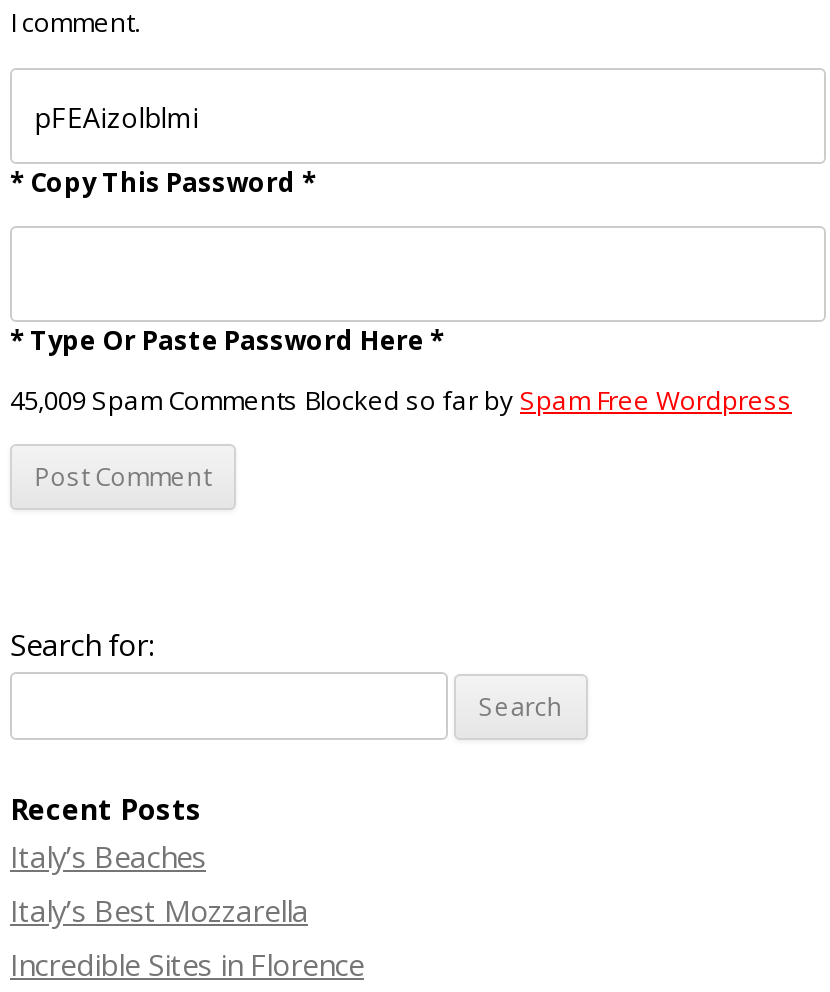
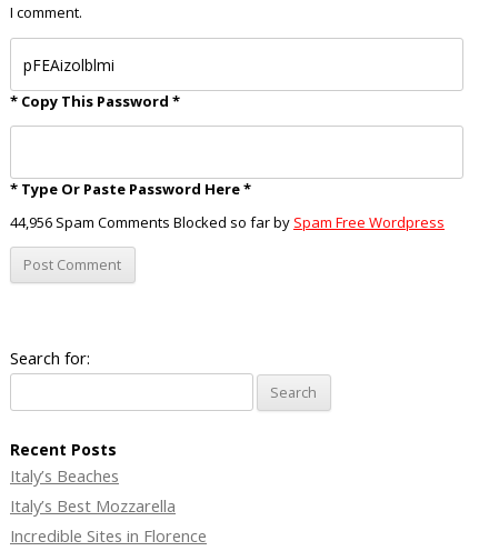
[10,382,792,418] 45,009 Spam Comments Blocked so far by Spam Free Wordpress -> [10,212,445,232] 44,956 Spam Comments Blocked so far by Spam Free Wordpress

